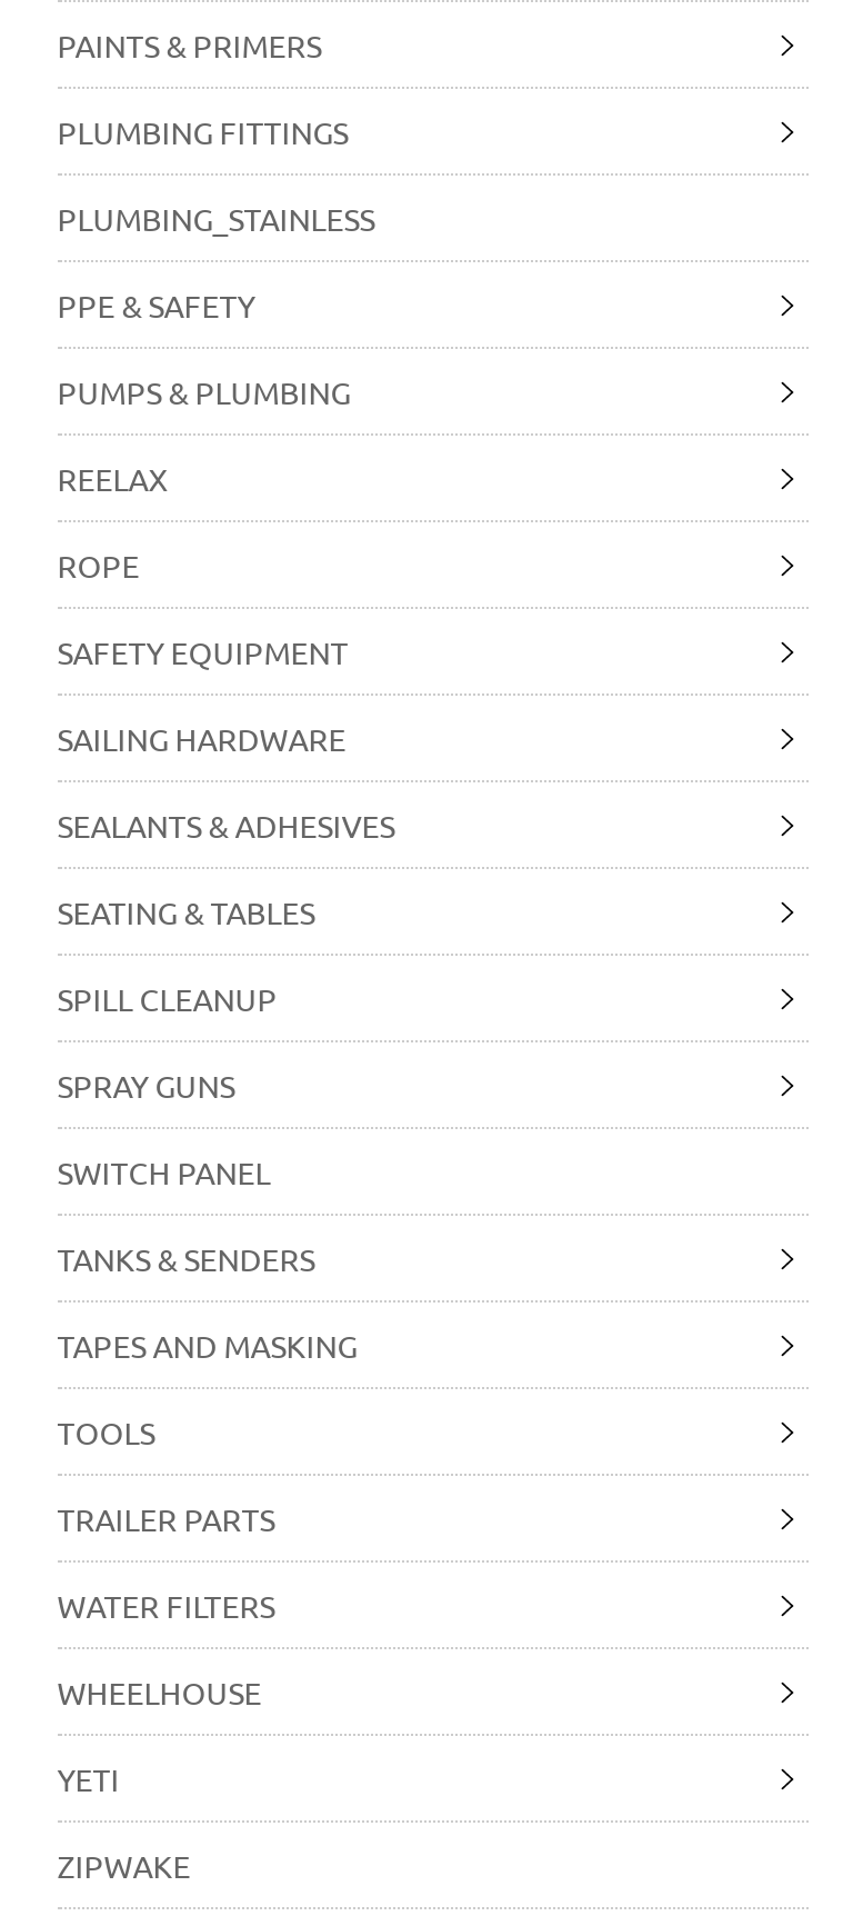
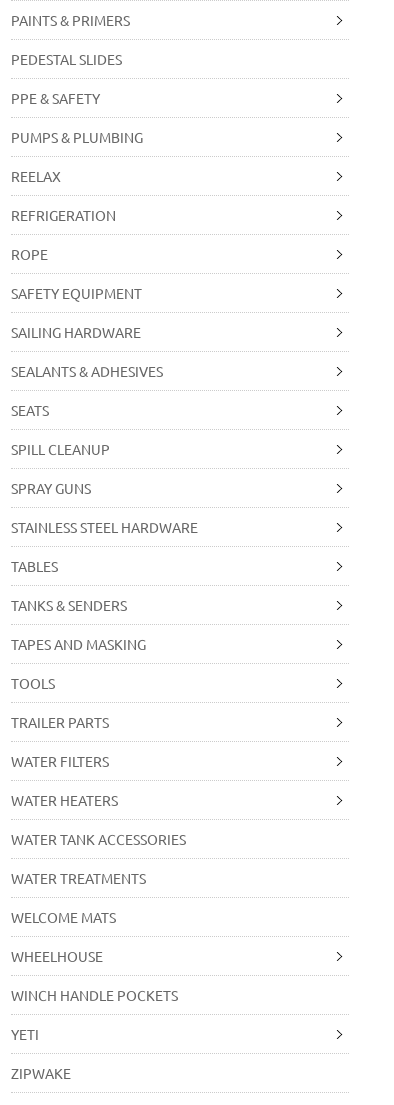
[57,111,375,238] PLUMBING FITTINGS | PLUMBING_STAINLESS -> [11,50,122,68] PEDESTAL SLIDES
moved [57,285,351,498] -> [11,89,143,185]: PPE & SAFETY | PUMPS & PLUMBING | REELAX
none -> [11,206,116,224] REFRIGERATION
[57,891,315,931] SEATING & TABLES -> [11,401,49,419] SEATS
[57,1151,271,1191] SWITCH PANEL -> [11,518,198,575] STAINLESS STEEL HARDWARE | TABLES
none -> [11,791,186,926] WATER HEATERS | WATER TANK ACCESSORIES | WATER TREATMENTS | WELCOME MATS
none -> [11,986,178,1004] WINCH HANDLE POCKETS

